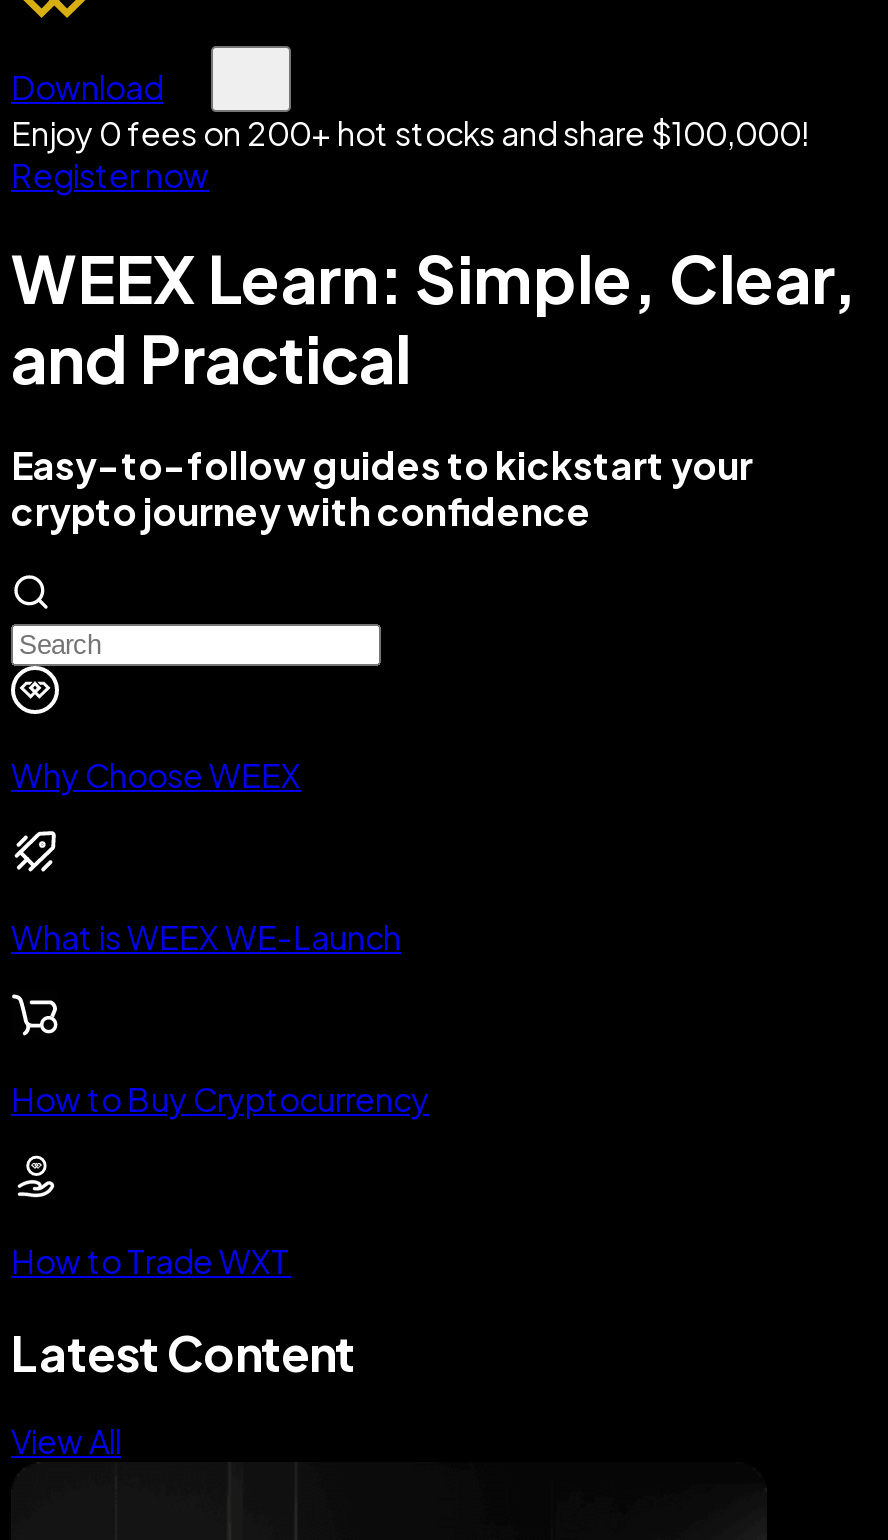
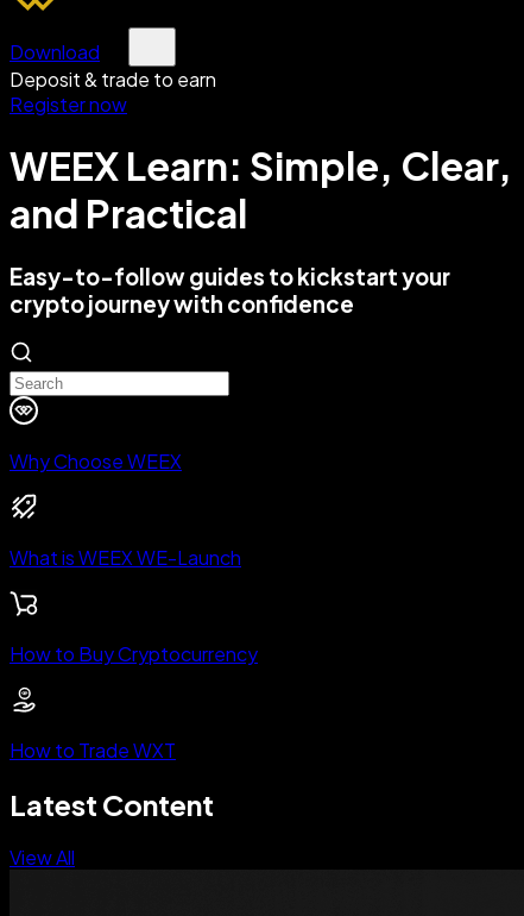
[11,112,811,154] Enjoy 0 fees on 200+ hot stocks and share $100,000! -> [10,67,216,92] Deposit & trade to earn

